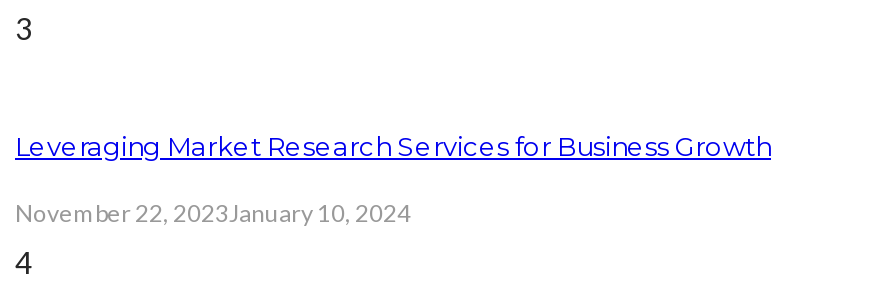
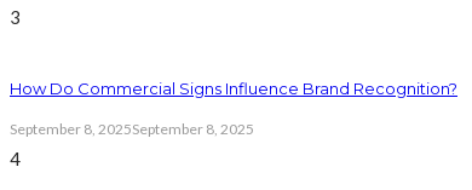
[15,129,771,161] Leveraging Market Research Services for Business Growth -> [10,78,457,98] How Do Commercial Signs Influence Brand Recognition?
[15,199,411,229] November 22, 2023January 10, 2024 -> [10,120,254,138] September 8, 2025September 8, 2025

